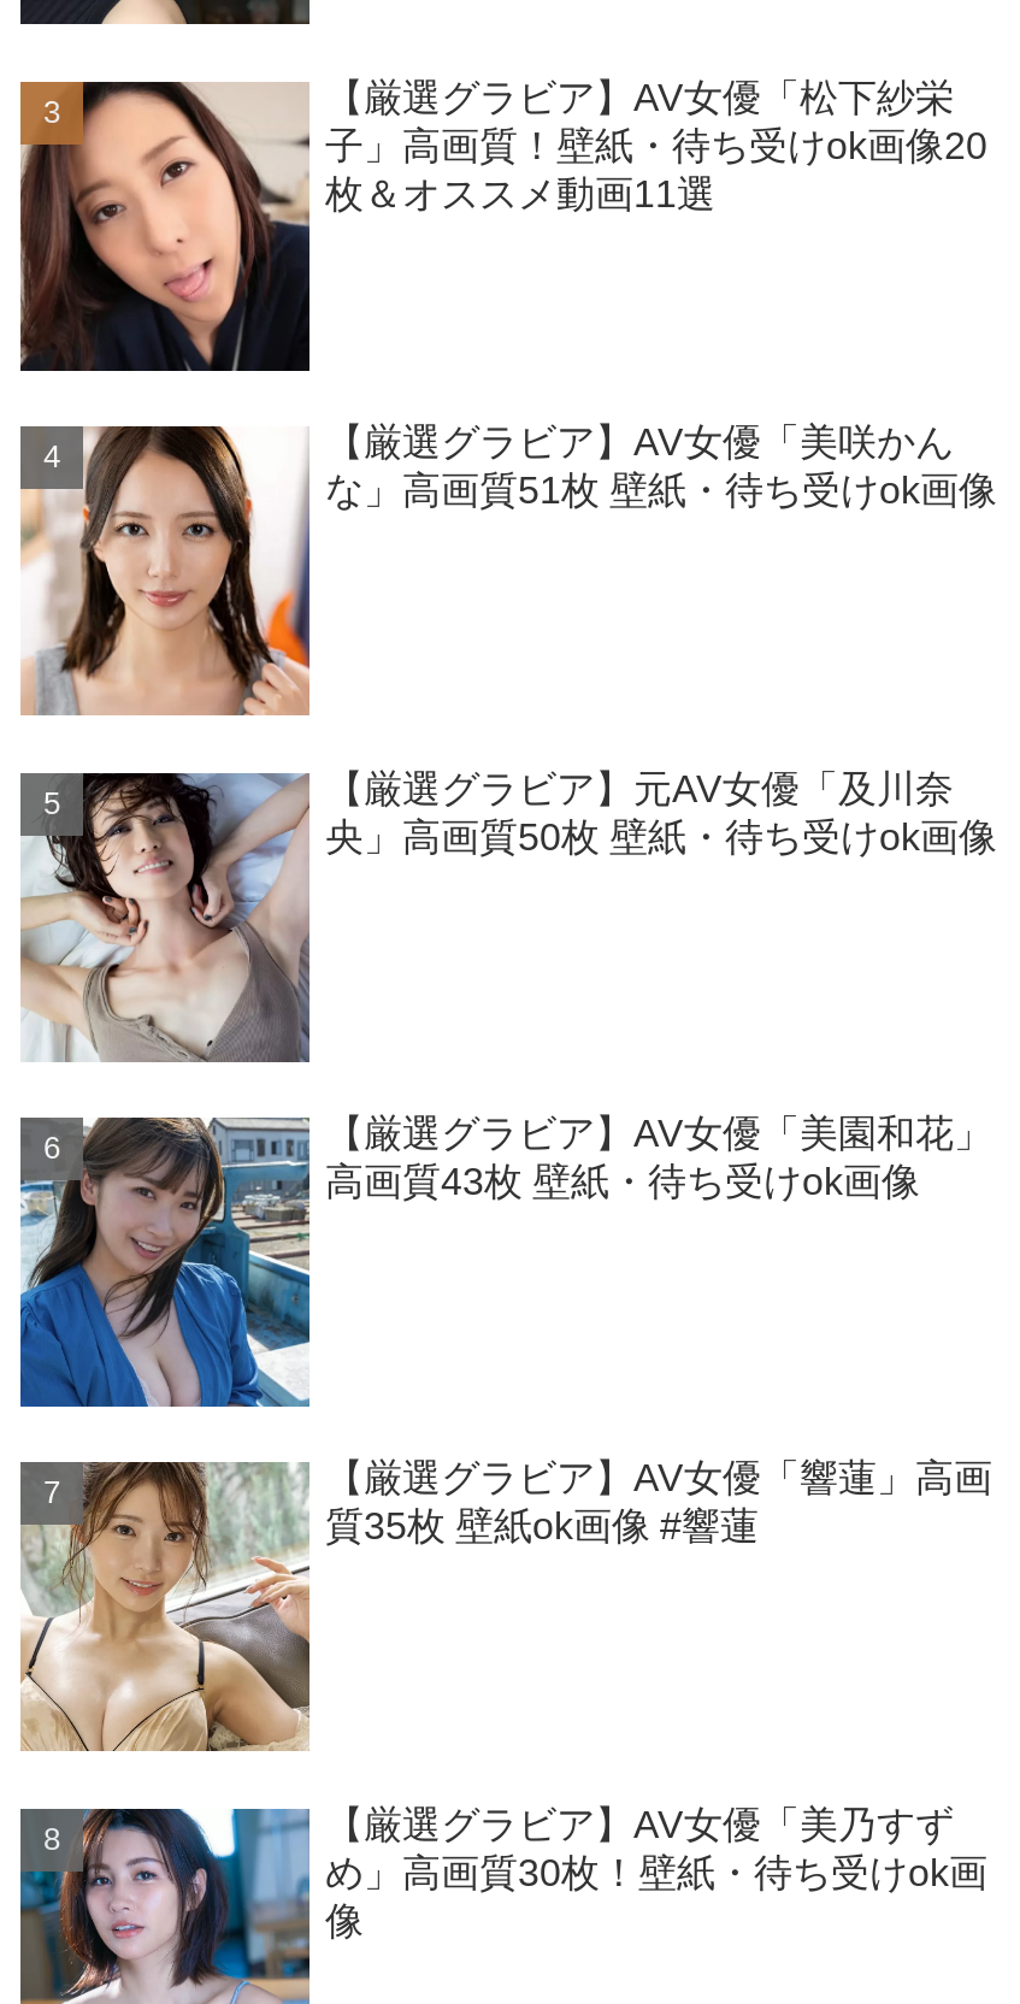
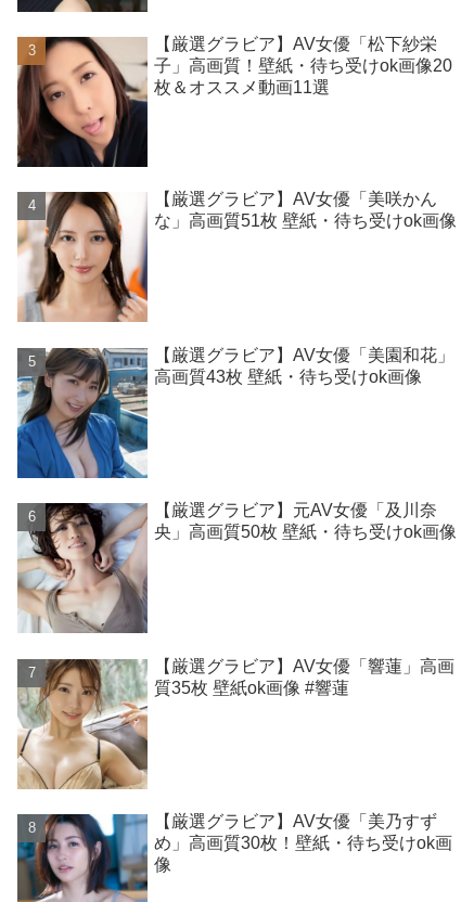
moved [18,768,997,1065] -> [17,501,457,633]: [image] | 【厳選グラビア】元AV女優「及川奈 | 央」高画質50枚 壁紙・待ち受けok画像
moved [16,1113,992,1411] -> [15,346,455,480]: [image] | 【厳選グラビア】AV女優「美園和花」 | 高画質43枚 壁紙・待ち受けok画像

